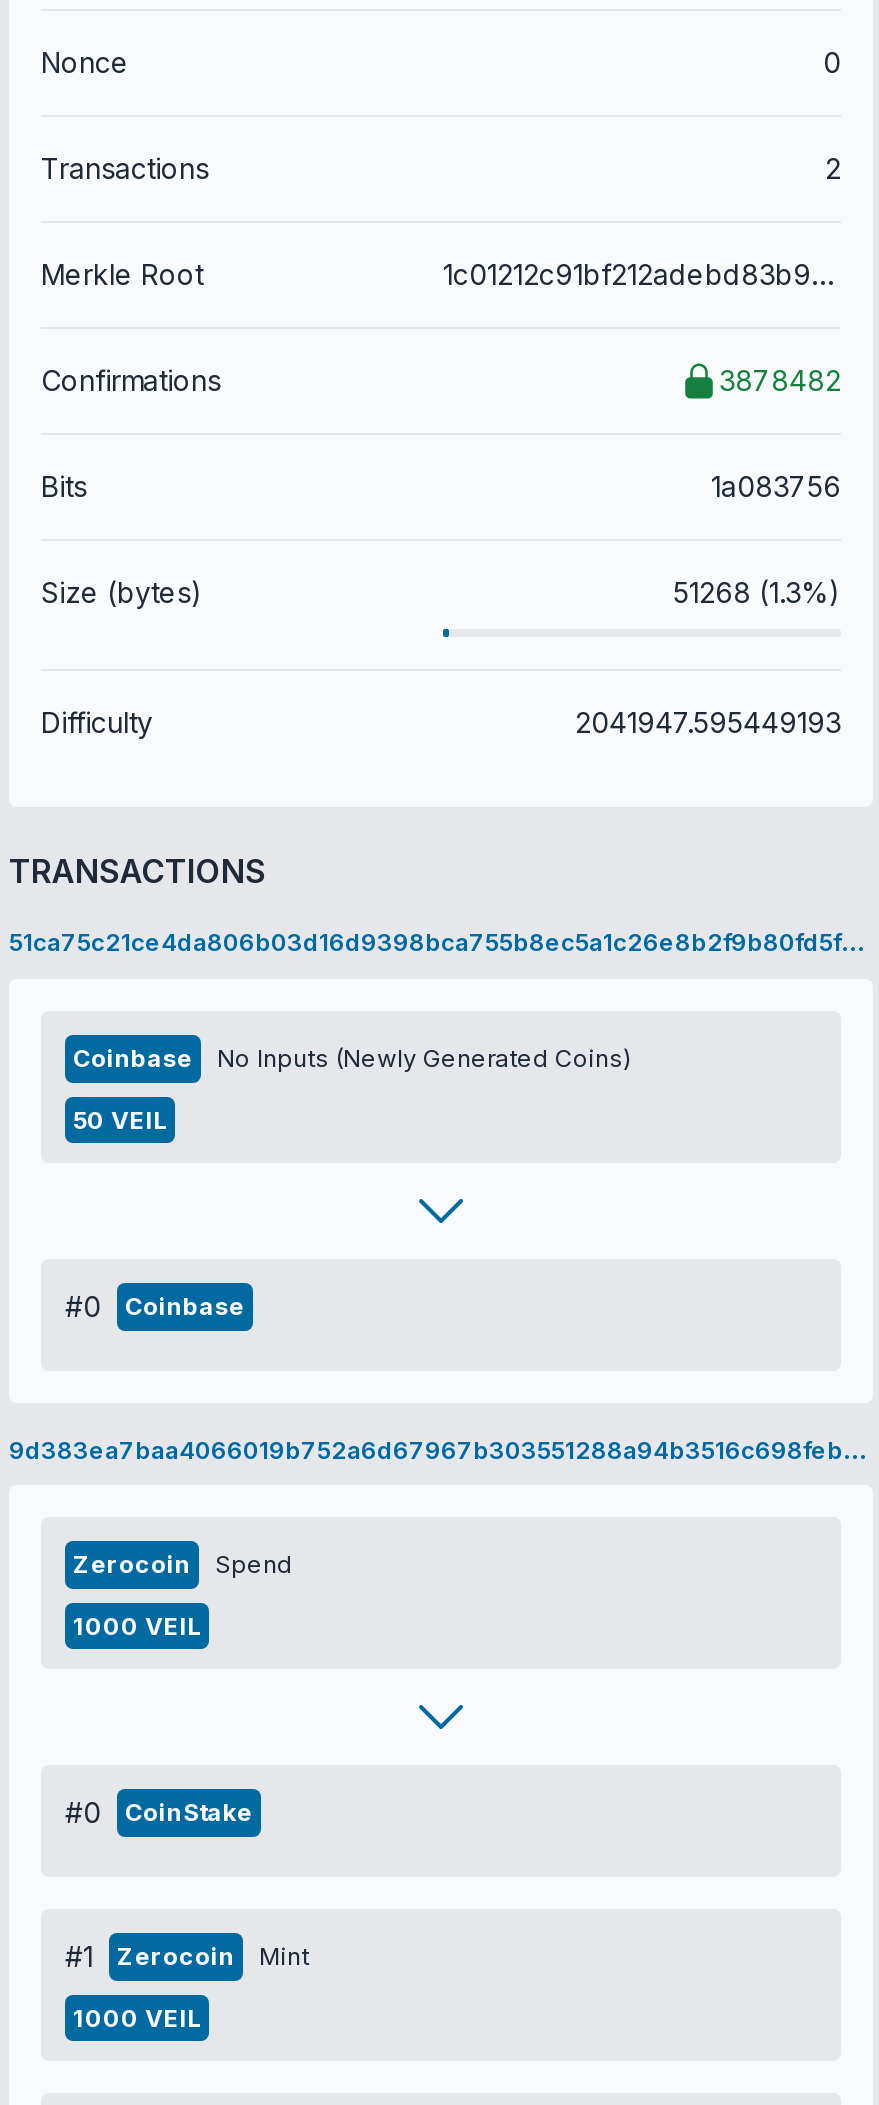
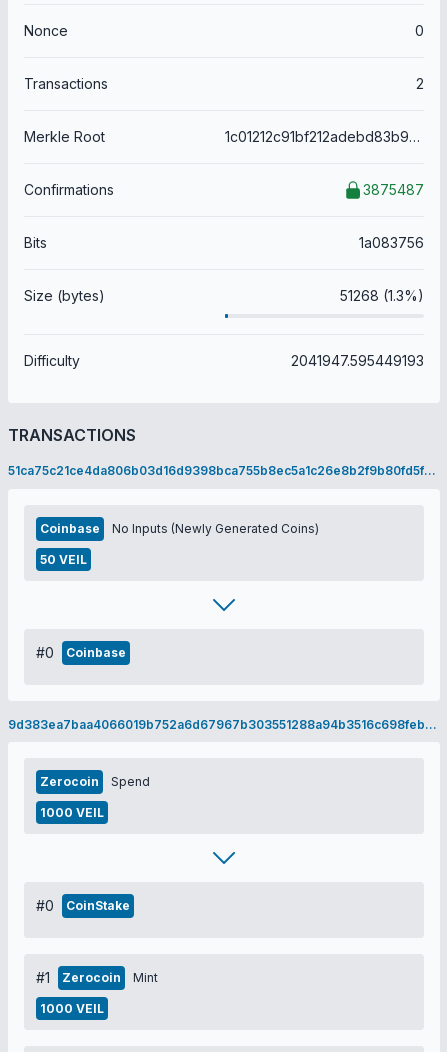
[719,363,841,397] 3878482 -> [363,181,424,198] 3875487

